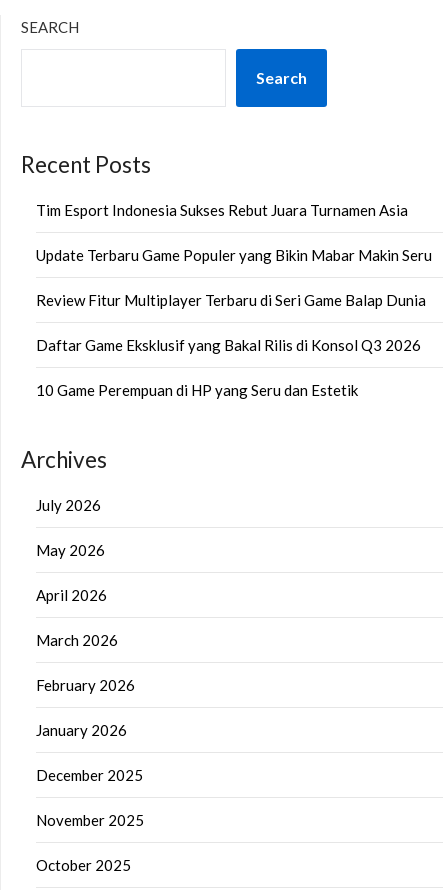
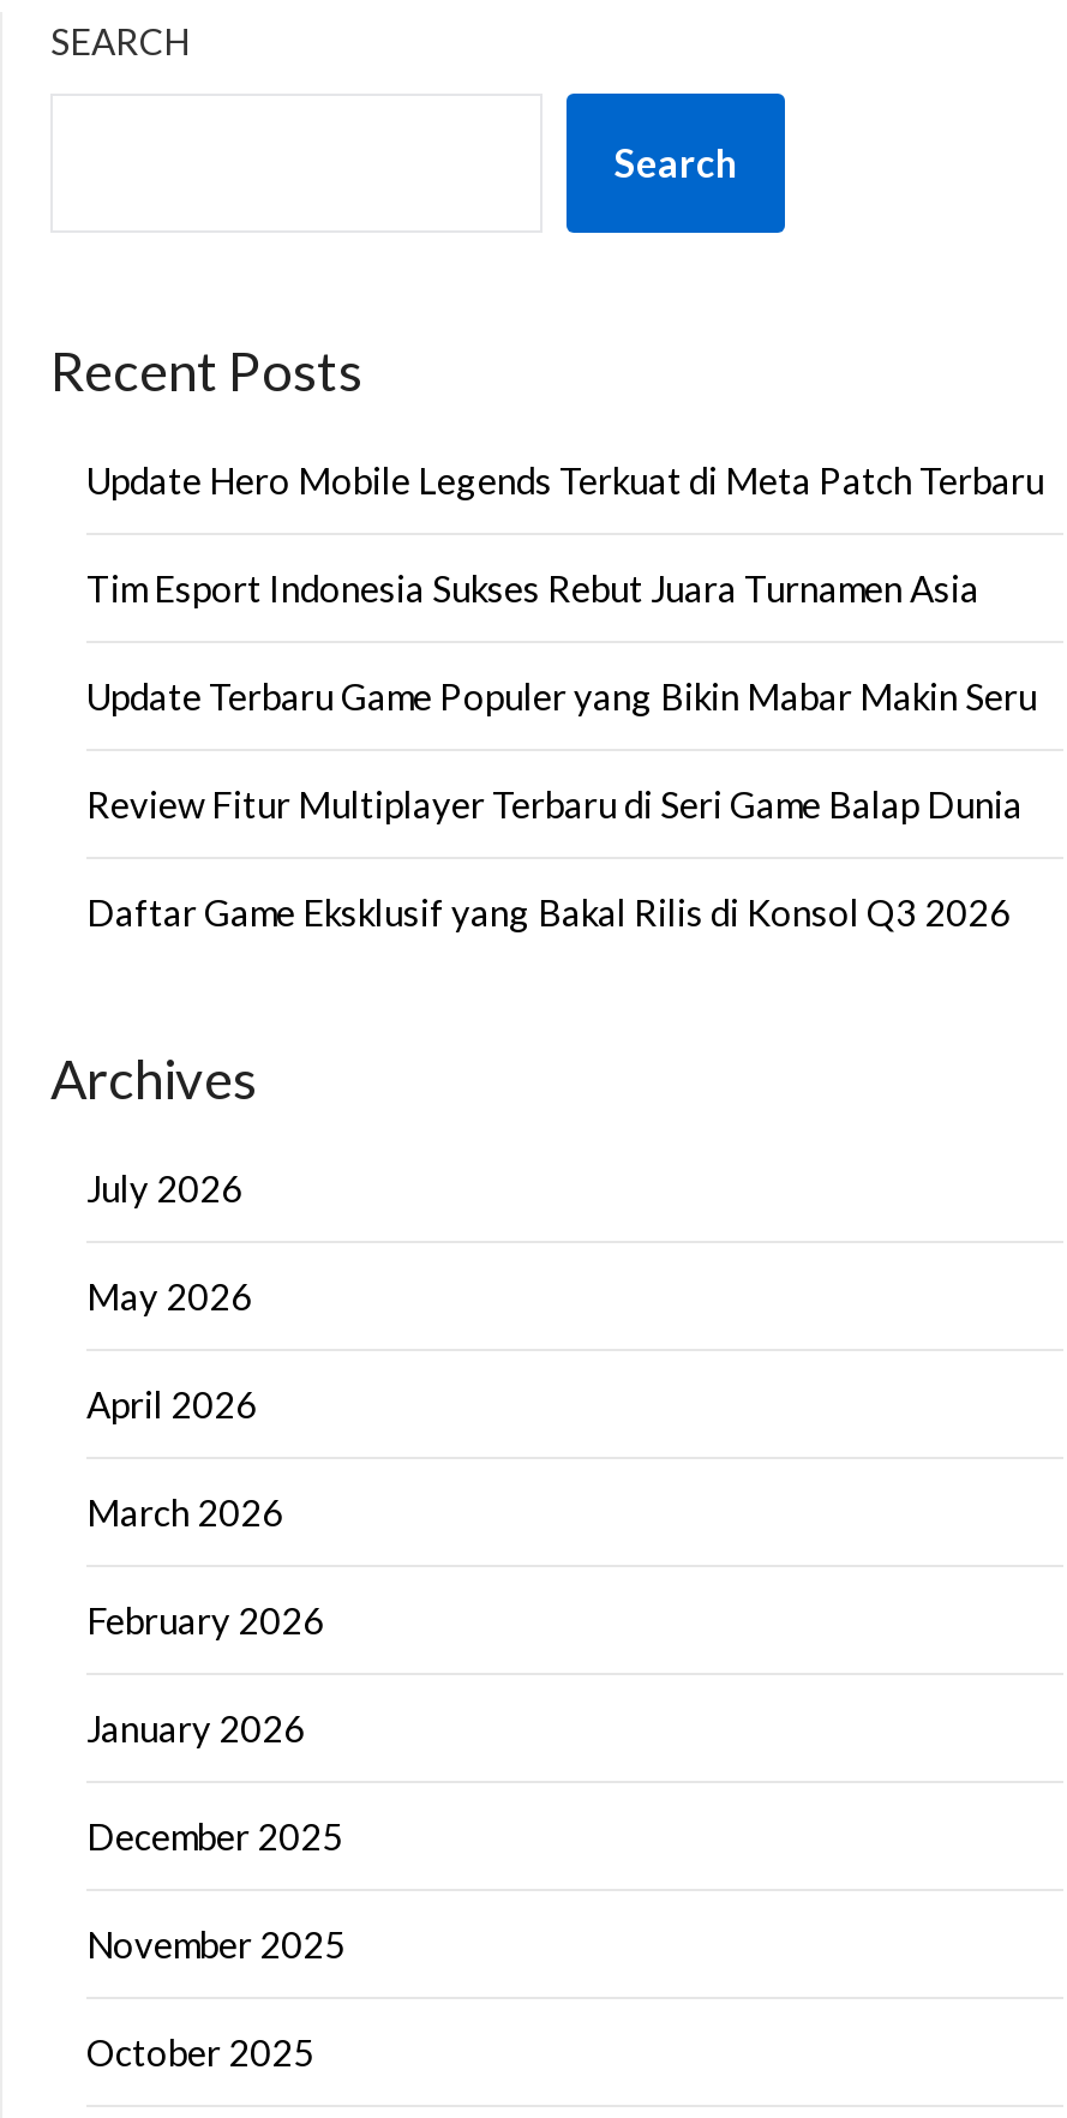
none -> [86,459,1044,502] Update Hero Mobile Legends Terkuat di Meta Patch Terbaru
moved [36,201,432,354] -> [86,567,1037,934]: Tim Esport Indonesia Sukses Rebut Juara Turnamen Asia | Update Terbaru Game Populer yang Bikin Mabar Makin Seru | Review Fitur Multiplayer Terbaru di Seri Game Balap Dunia | Daftar Game Eksklusif yang Bakal Rilis di Konsol Q3 2026
[36,381,358,399] 10 Game Perempuan di HP yang Seru dan Estetik -> none

